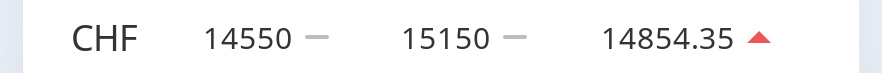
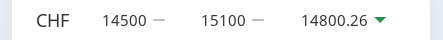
[71,13,293,61] CHF 14550 -> [36,8,147,32] CHF 14500
[401,17,491,57] 15150 -> [201,10,246,30] 15100
[601,17,735,57] 14854.35 -> [301,10,368,30] 14800.26

